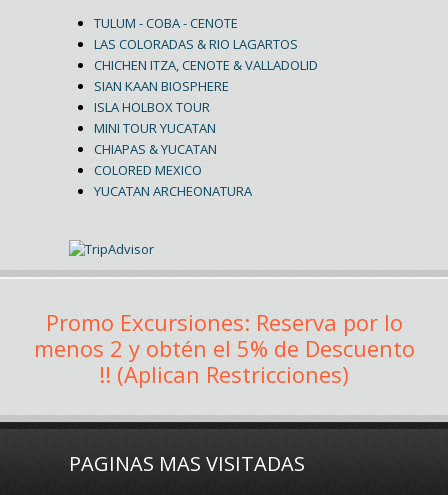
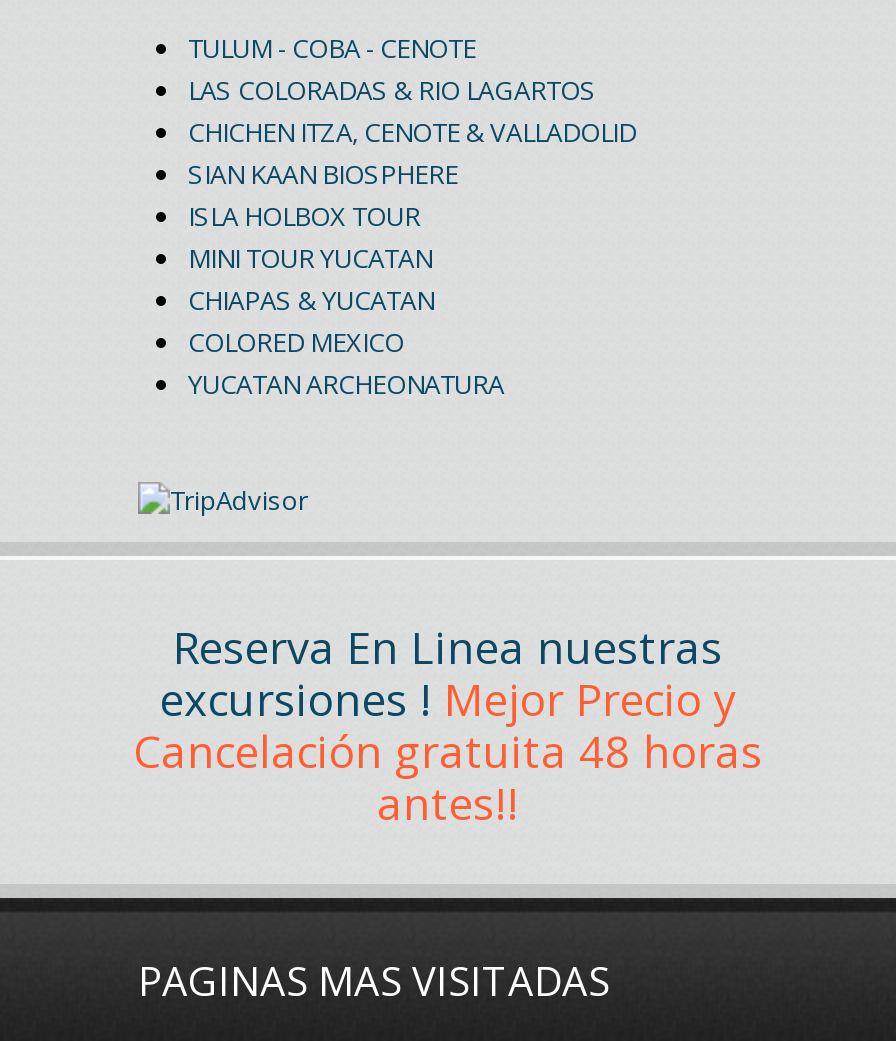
[33,307,414,389] Promo Excursiones: Reserva por lo | menos 2 y obtén el 5% de Descuento | !! (Aplican Restricciones) -> [133,615,763,831] Reserva En Linea nuestras | excursiones ! Mejor Precio y | Cancelación gratuita 48 horas | antes!!

